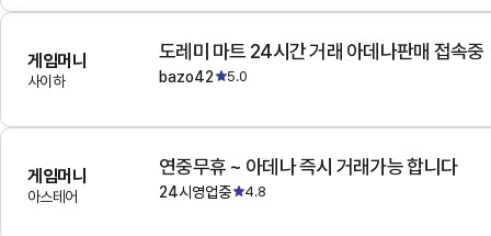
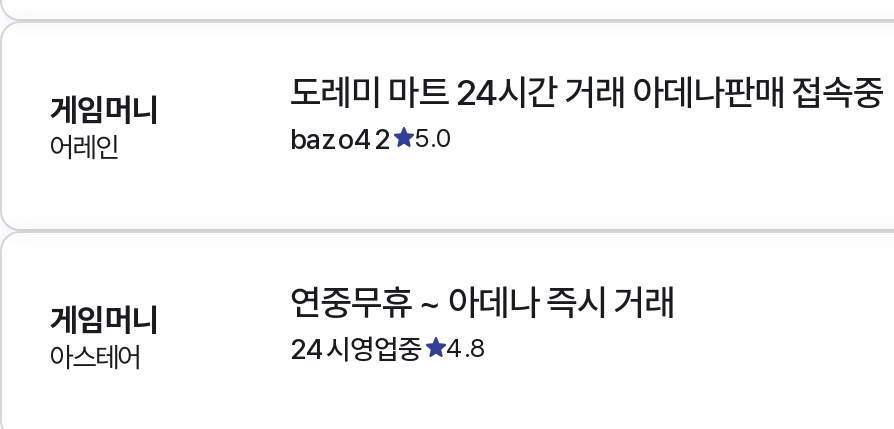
[27,72,65,89] 사이하 -> [50,130,118,162] 어레인
[159,154,457,177] 연중무휴 ~ 아데나 즉시 거래가능 합니다 -> [290,280,675,322] 연중무휴 ~ 아데나 즉시 거래

